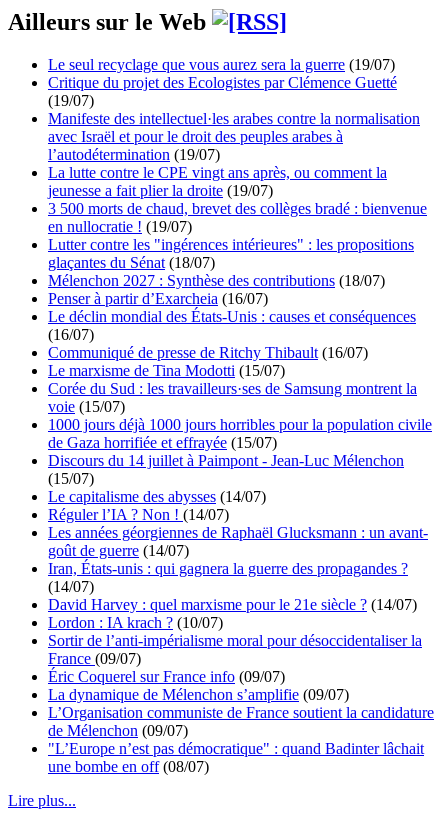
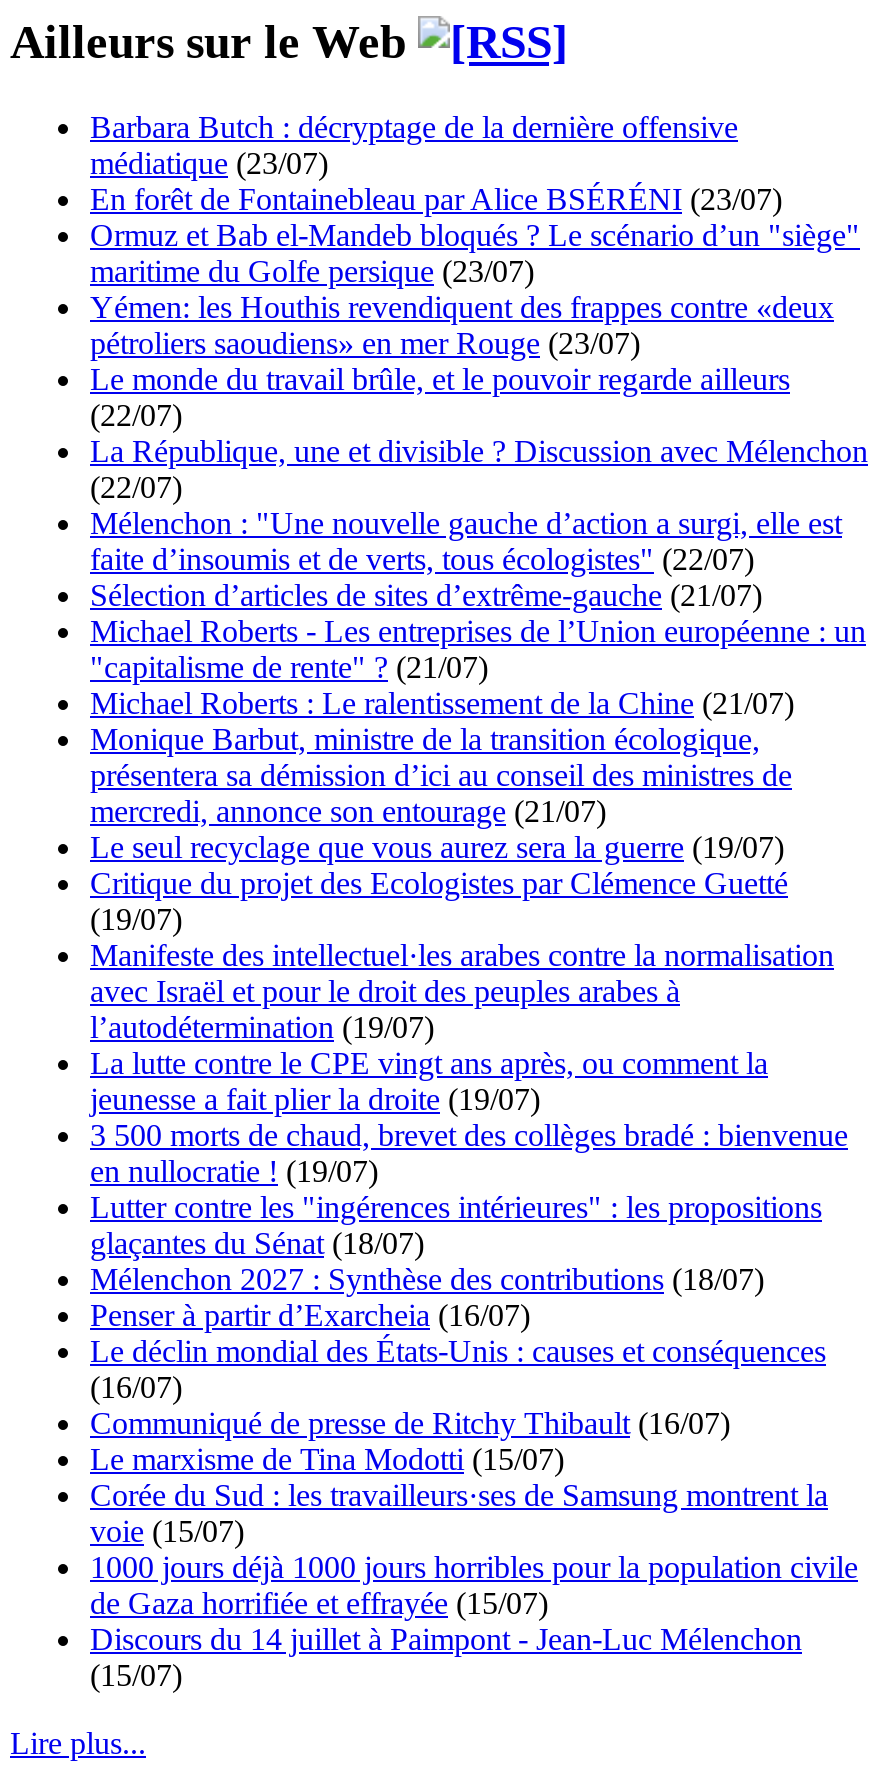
none -> [90,109,868,827] Barbara Butch : décryptage de la dernière offensive | médiatique (23/07) | En forêt de Fontainebleau par Alice BSÉRÉNI (23/07) | Ormuz et Bab el-Mandeb bloqués ? Le scénario d’un "siège" | maritime du Golfe persique (23/07) | Yémen: les Houthis revendiquent des frappes contre «deux | pétroliers saoudiens» en mer Rouge (23/07) | Le monde du travail brûle, et le pouvoir regarde ailleurs | (22/07) | La République, une et divisible ? Discussion avec Mélenchon | (22/07) | Mélenchon : "Une nouvelle gauche d’action a surgi, elle est | faite d’insoumis et de verts, tous écologistes" (22/07) | Sélection d’articles de sites d’extrême-gauche (21/07) | Michael Roberts - Les entreprises de l’Union européenne : un | "capitalisme de rente" ? (21/07) | Michael Roberts : Le ralentissement de la Chine (21/07) | Monique Barbut, ministre de la transition écologique, | présentera sa démission d’ici au conseil des ministres de | mercredi, annonce son entourage (21/07)
moved [48,55,432,486] -> [90,829,858,1691]: Le seul recyclage que vous aurez sera la guerre (19/07) | Critique du projet des Ecologistes par Clémence Guetté | (19/07) | ... | Discours du 14 juillet à Paimpont - Jean-Luc Mélenchon | (15/07)
[48,487,434,774] Le capitalisme des abysses (14/07) | Réguler l’IA ? Non ! (14/07) | Les années géorgiennes de Raphaël Glucksmann : un avant- | goût de guerre (14/07) | Iran, États-unis : qui gagnera la guerre des propagandes ? | (14/07) | David Harvey : quel marxisme pour le 21e siècle ? (14/07) | Lordon : IA krach ? (10/07) | Sortir de l’anti-impérialisme moral pour désoccidentaliser la | France (09/07) | Éric Coquerel sur France info (09/07) | La dynamique de Mélenchon s’amplifie (09/07) | L’Organisation communiste de France soutient la candidature | de Mélenchon (09/07) | "L’Europe n’est pas démocratique" : quand Badinter lâchait | une bombe en off (08/07) -> none

